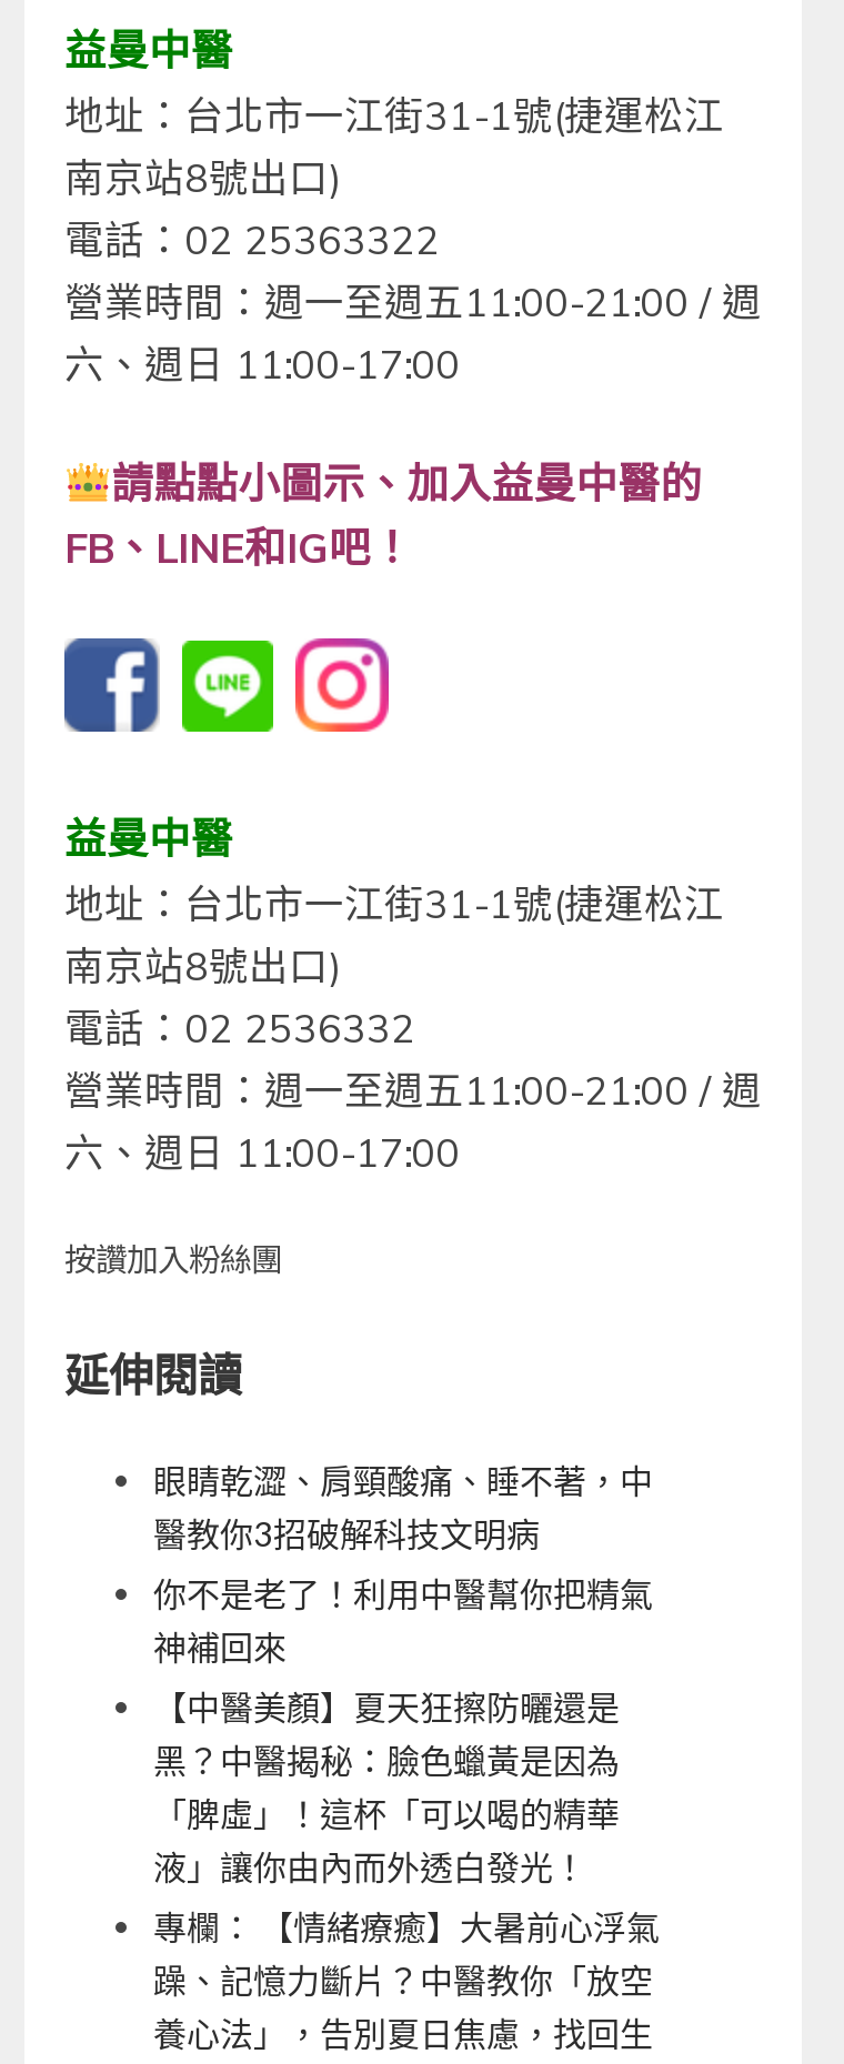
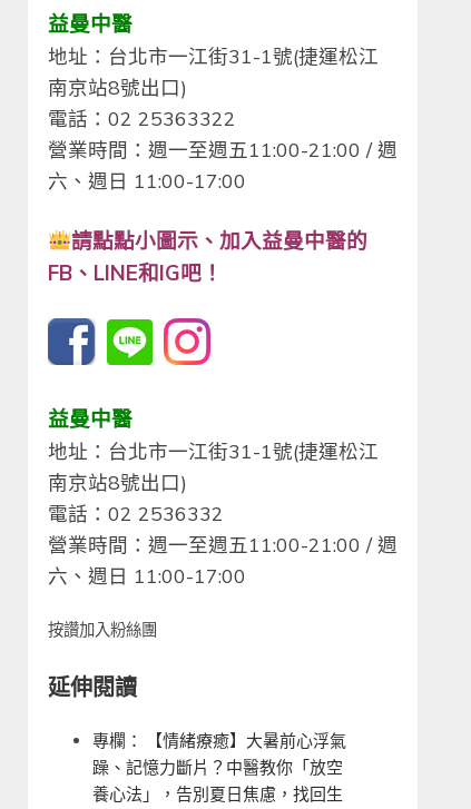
[153,1460,653,1887] 眼睛乾澀、肩頸酸痛、睡不著，中 | 醫教你3招破解科技文明病 | 你不是老了！利用中醫幫你把精氣 | 神補回來 | 【中醫美顏】夏天狂擦防曬還是 | 黑？中醫揭秘：臉色蠟黃是因為 | 「脾虛」！這杯「可以喝的精華 | 液」讓你由內而外透白發光！ -> none

